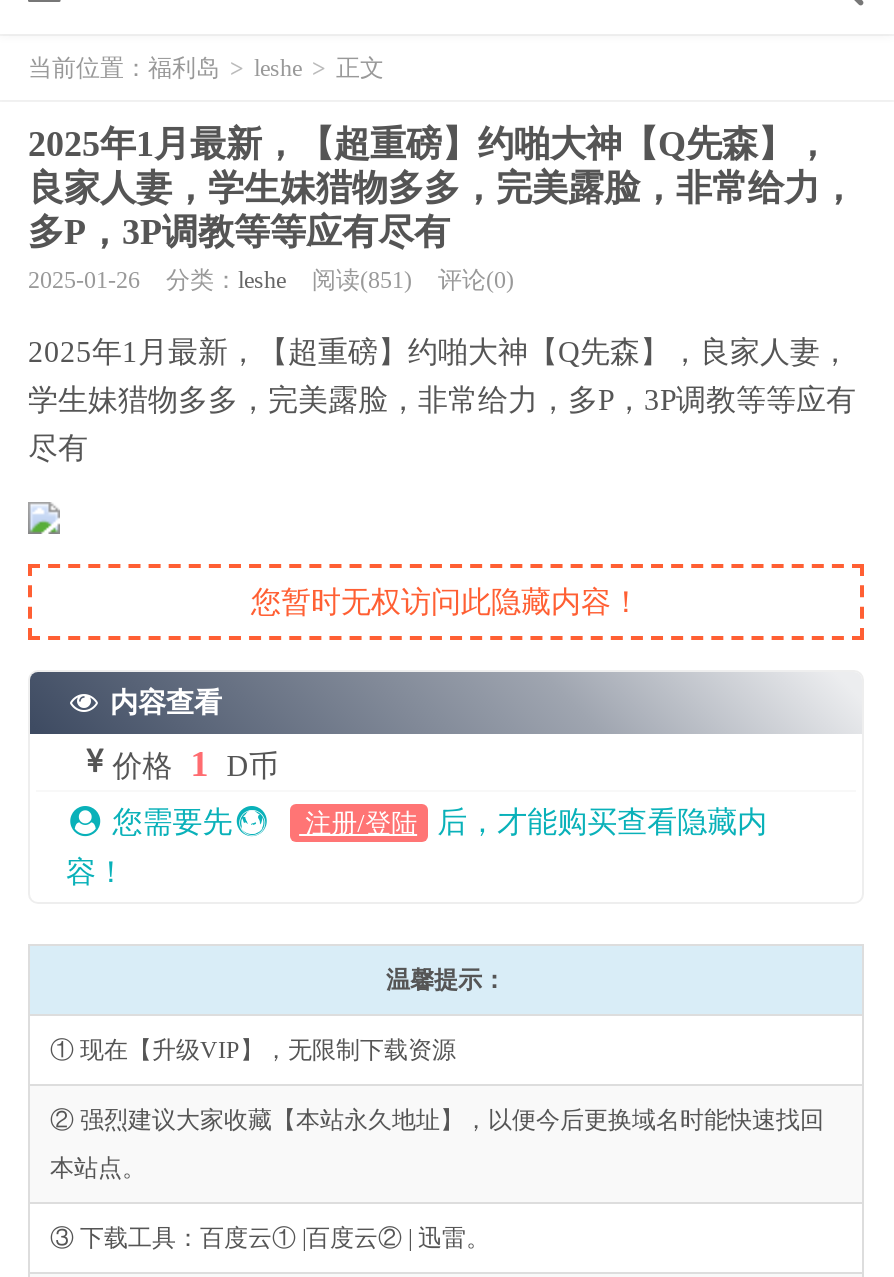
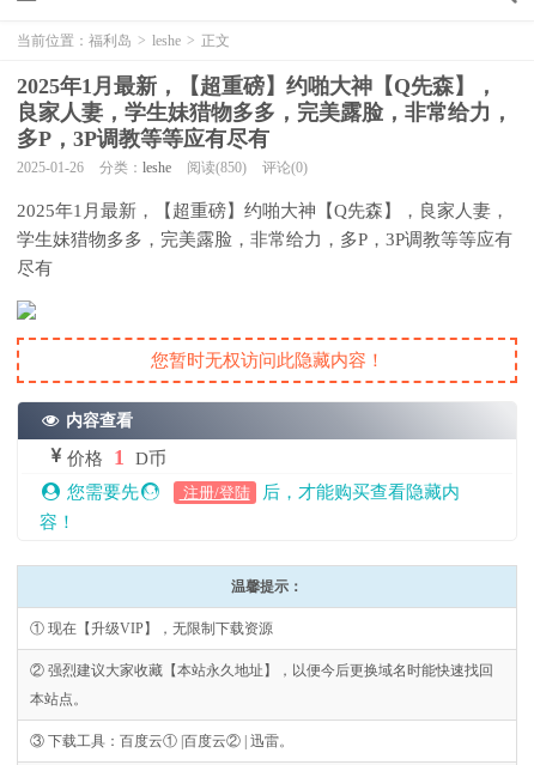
[28,266,514,294] 2025-01-26 分类：leshe 阅读(851) 评论(0) -> [17,159,308,176] 2025-01-26 分类：leshe 阅读(850) 评论(0)

